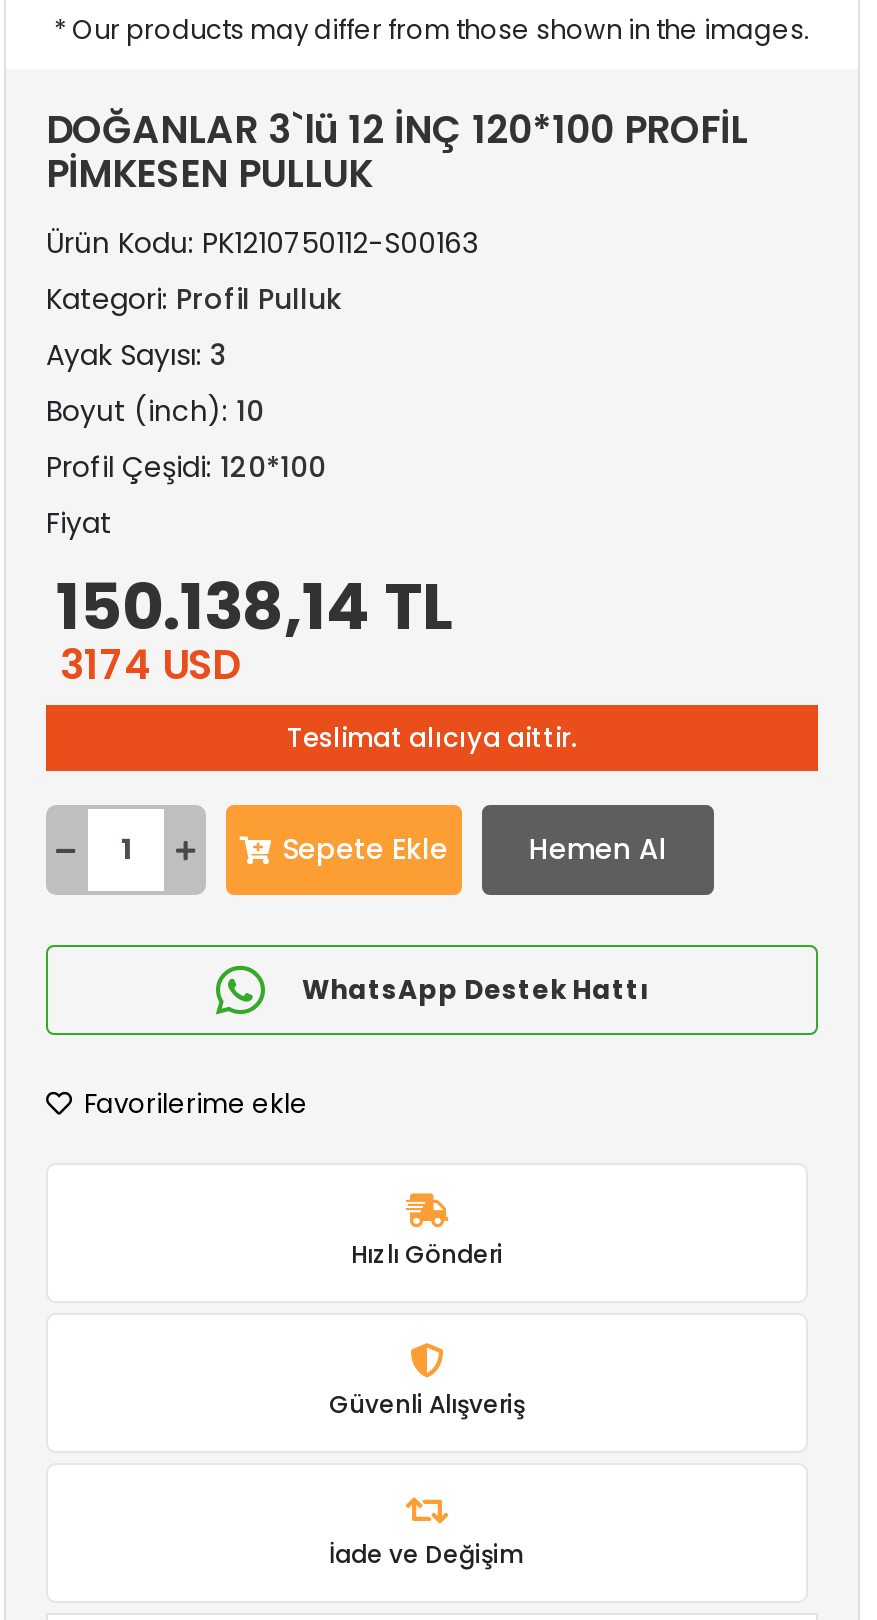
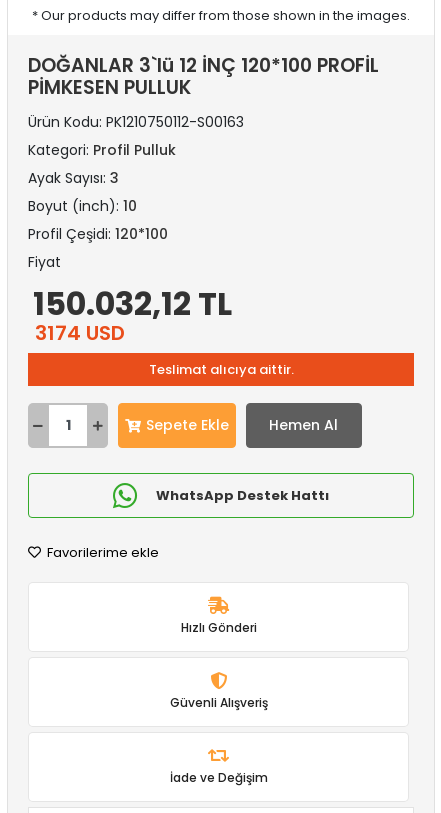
[56,561,452,651] 150.138,14 TL -> [33,281,232,326] 150.032,12 TL

